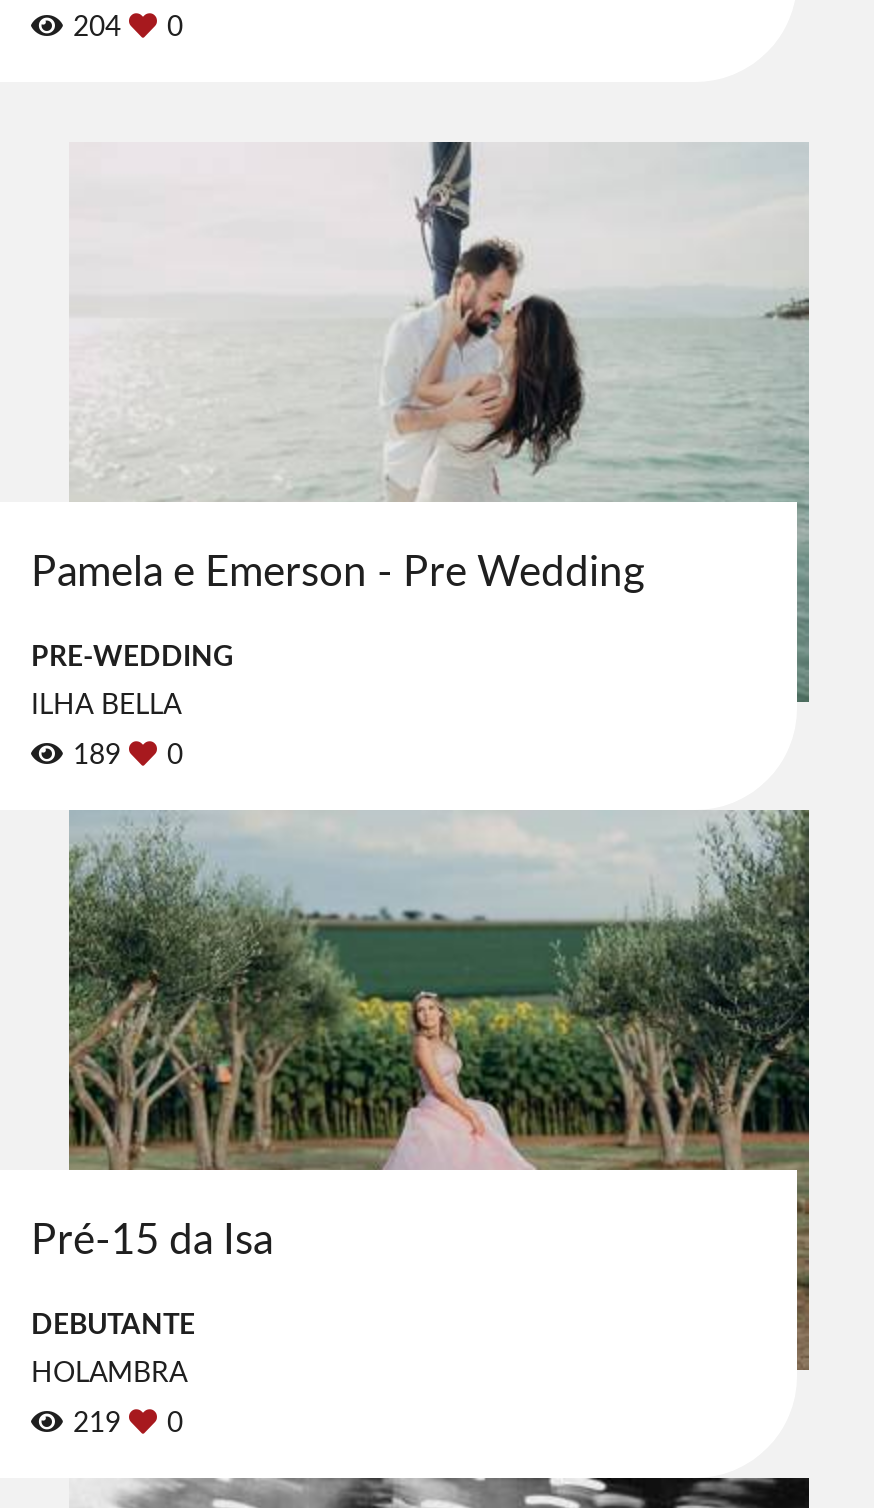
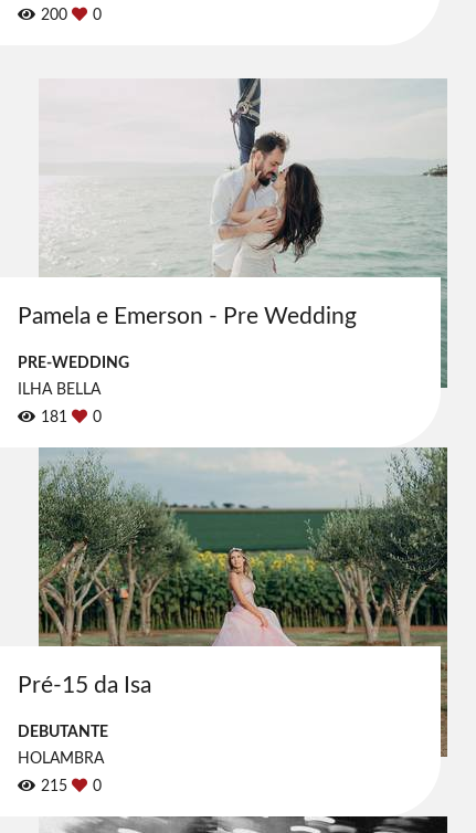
[73,14,183,42] 204 0 -> [41,8,102,23] 200 0
[73,742,183,770] 189 0 -> [41,410,102,425] 181 0
[73,1410,183,1438] 219 0 -> [41,779,102,794] 215 0

